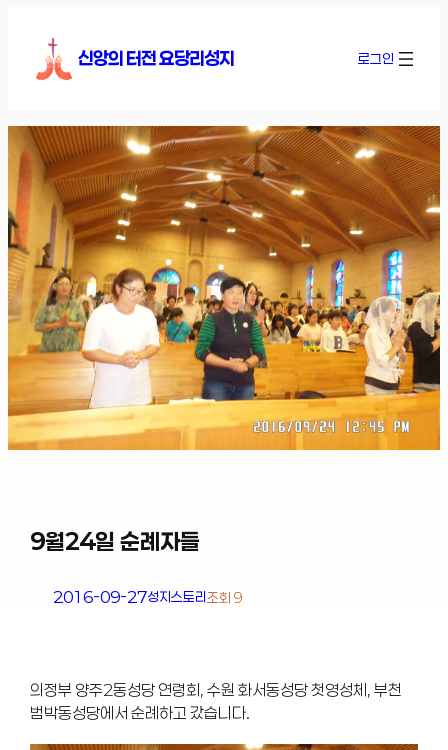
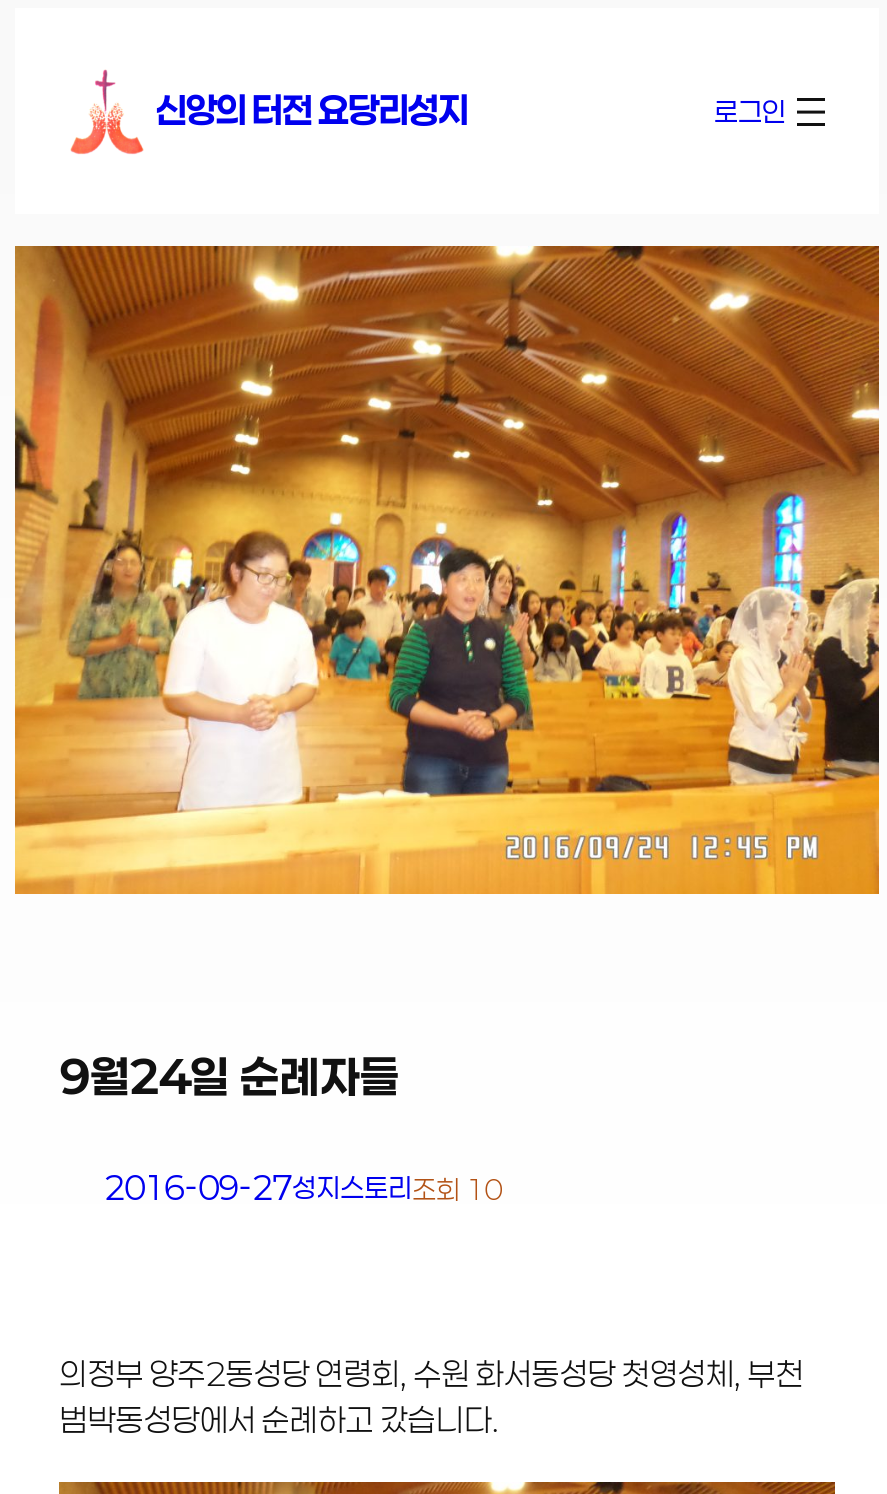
[53,588,243,606] 2016-09-27성지스토리조회 9 -> [105,1169,503,1205] 2016-09-27성지스토리조회 10

